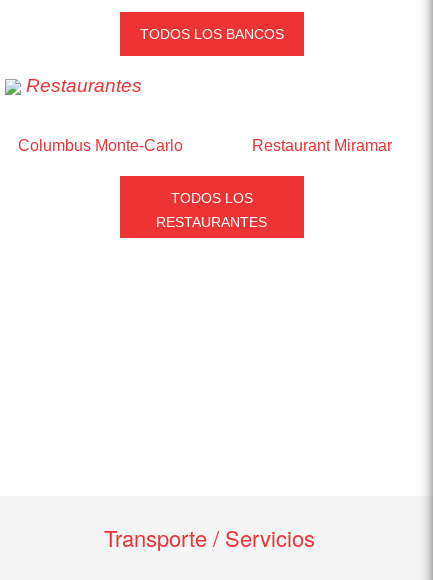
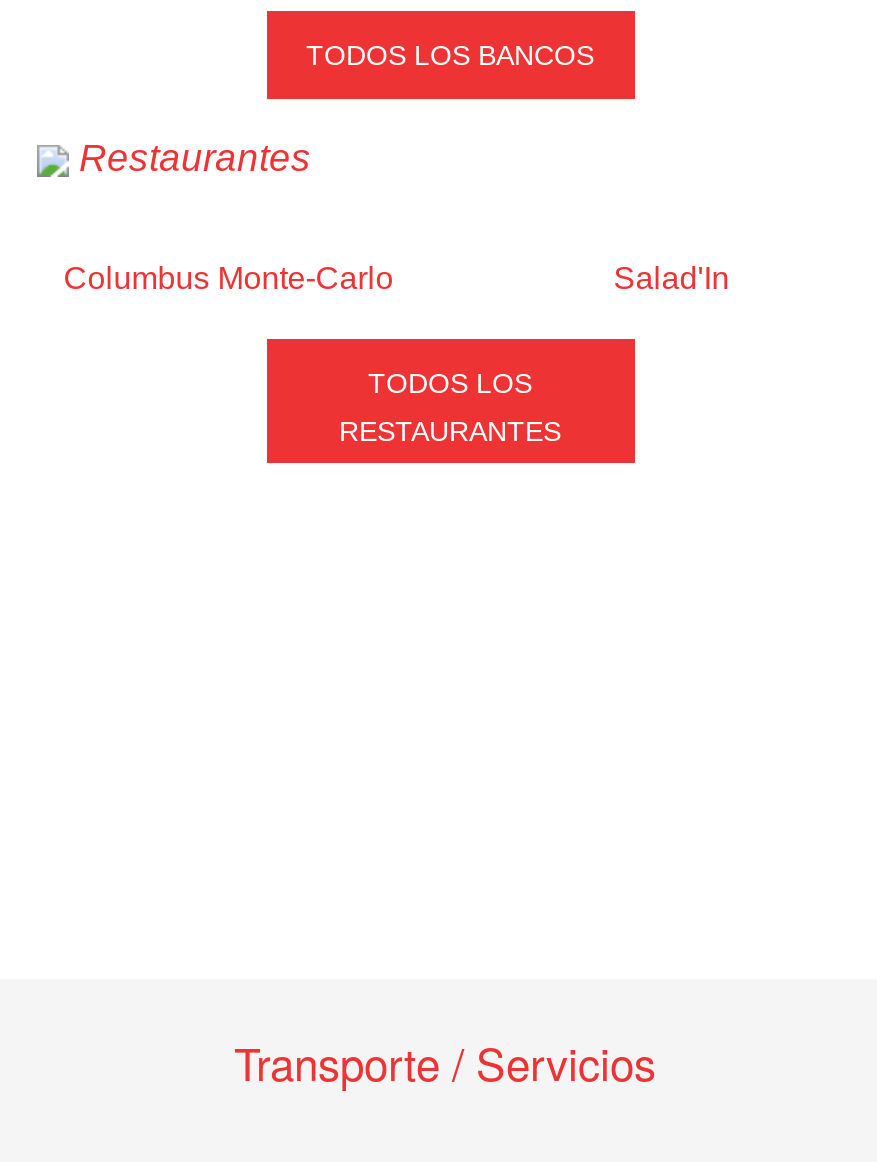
[252,137,392,154] Restaurant Miramar -> [613,261,729,295] Salad'In

